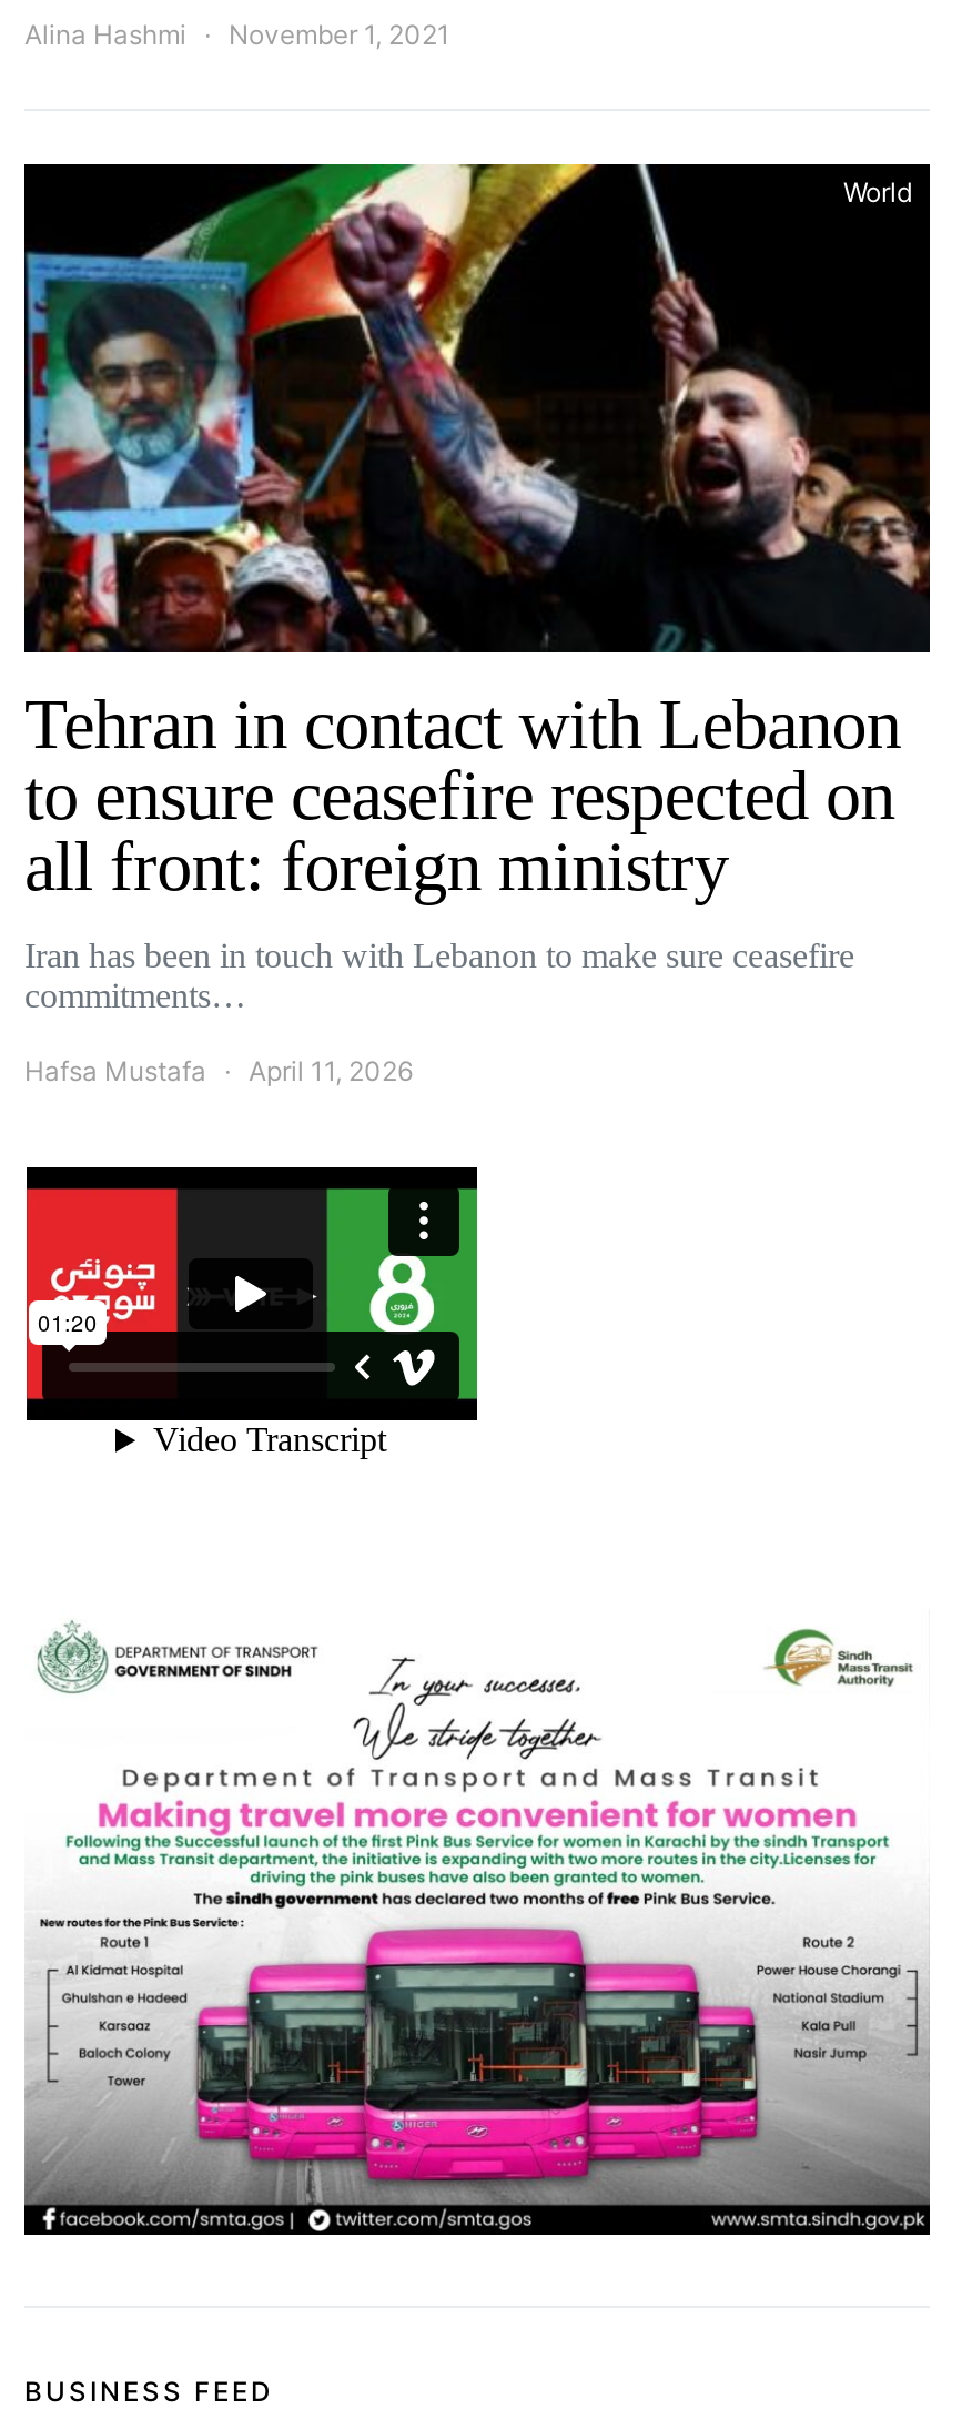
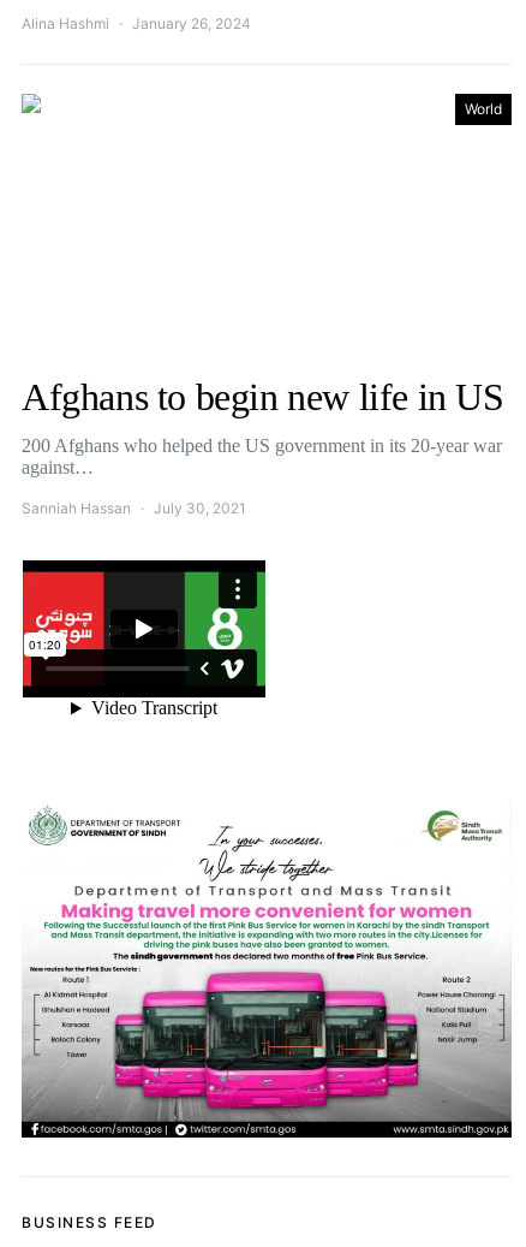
[24,18,450,51] Alina Hashmi November 1, 2021 -> [22,15,251,33] Alina Hashmi January 26, 2024
[22,162,932,655] [image] -> none
[24,684,901,1014] Tehran in contact with Lebanon | to ensure ceasefire respected on | all front: foreign ministry | Iran has been in touch with Lebanon to make sure ceasefire | commitments… -> [22,375,504,478] Afghans to begin new life in US | 200 Afghans who helped the US government in its 20-year war | against…
[24,1054,413,1088] Hafsa Mustafa | April 11, 2026 -> [22,499,246,517] Sanniah Hassan | July 30, 2021

